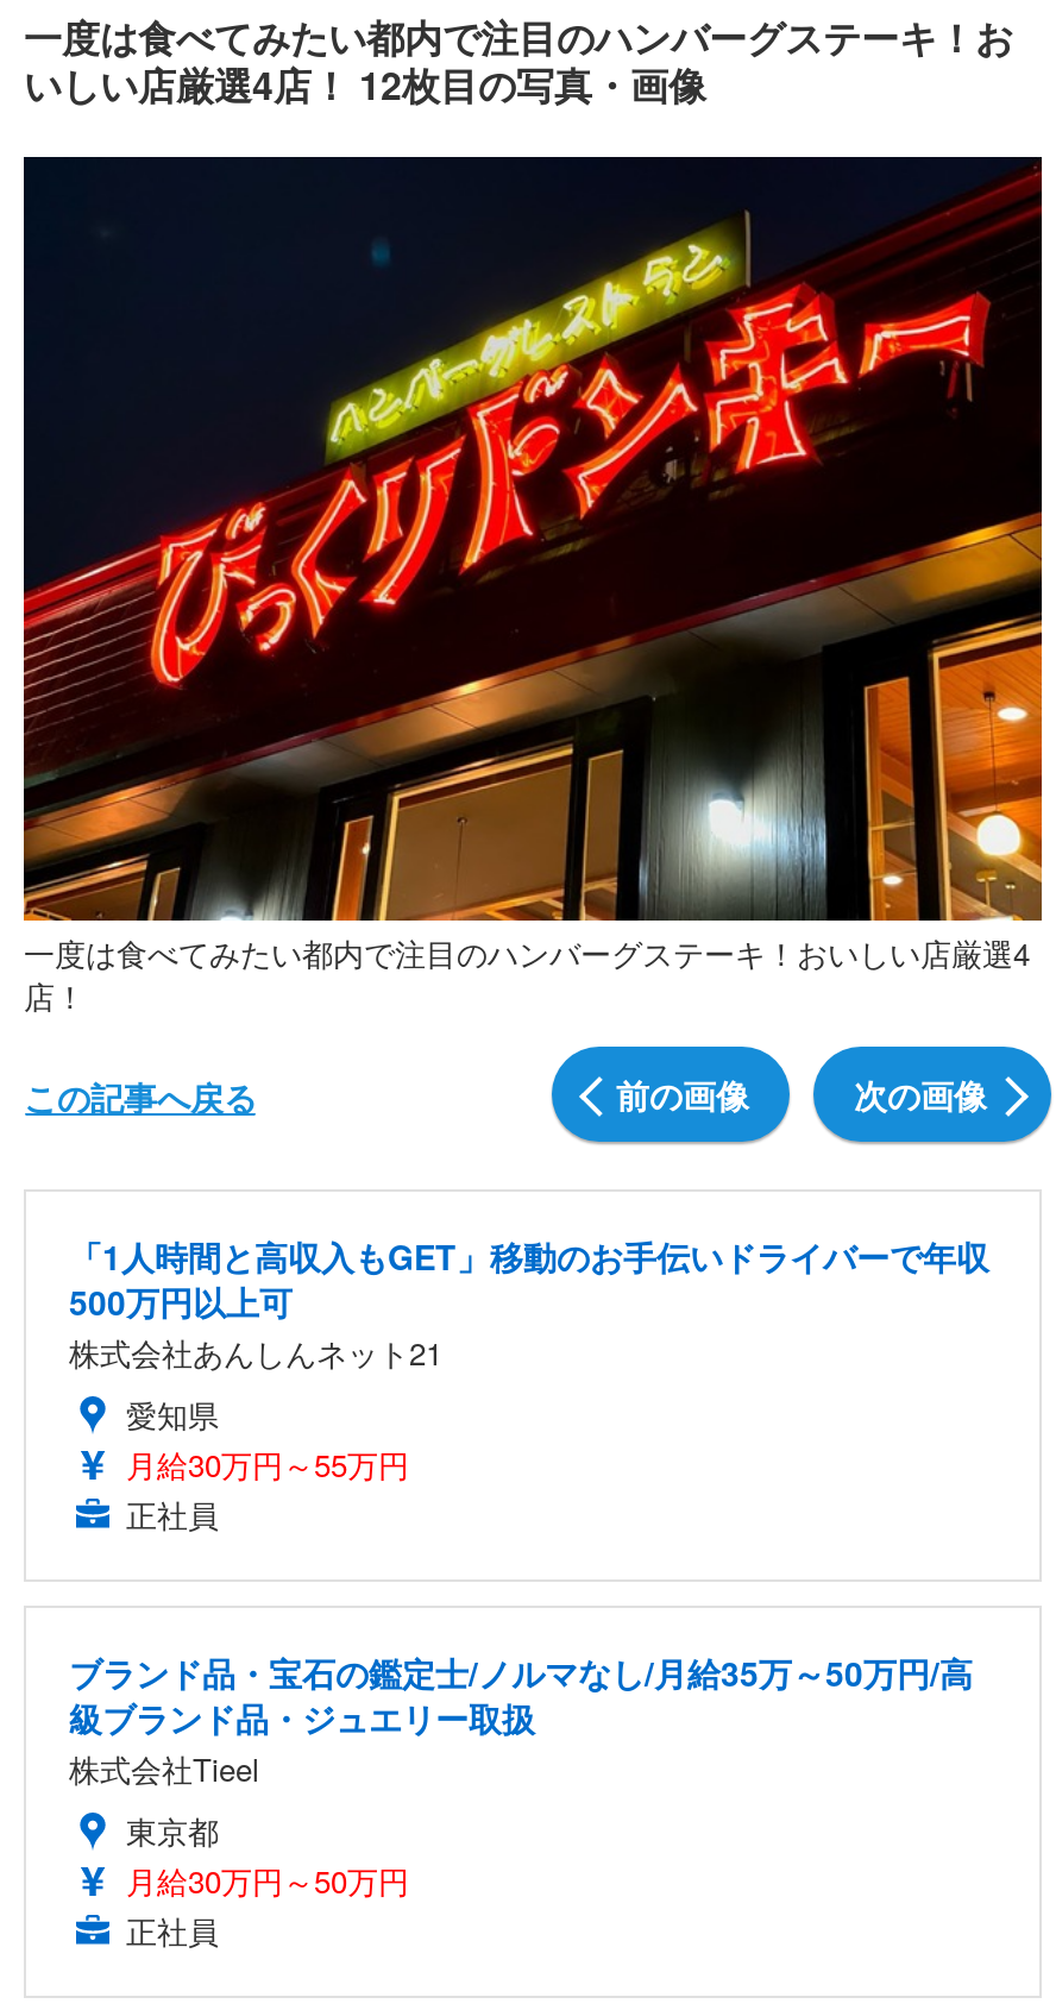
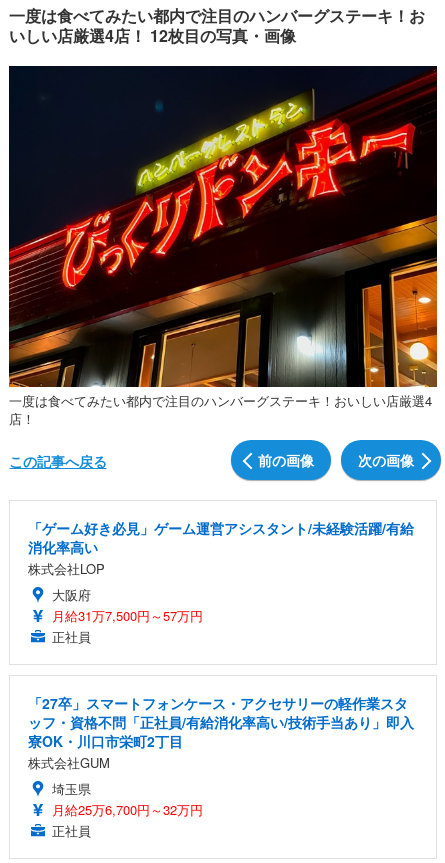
[69,1232,989,1487] 「1人時間と高収入もGET」移動のお手伝いドライバーで年収 | 500万円以上可 | 株式会社あんしんネット21 | 愛知県 | 月給30万円～55万円 -> [28,518,414,625] 「ゲーム好き必見」ゲーム運営アシスタント/未経験活躍/有給 | 消化率高い | 株式会社LOP | 大阪府 | 月給31万7,500円～57万円
[69,1648,973,1903] ブランド品・宝石の鑑定士/ノルマなし/月給35万～50万円/高 | 級ブランド品・ジュエリー取扱 | 株式会社Tieel | 東京都 | 月給30万円～50万円 -> [28,693,414,819] 「27卒」スマートフォンケース・アクセサリーの軽作業スタ | ッフ・資格不問「正社員/有給消化率高い/技術手当あり」即入 | 寮OK・川口市栄町2丁目 | 株式会社GUM | 埼玉県 | 月給25万6,700円～32万円

